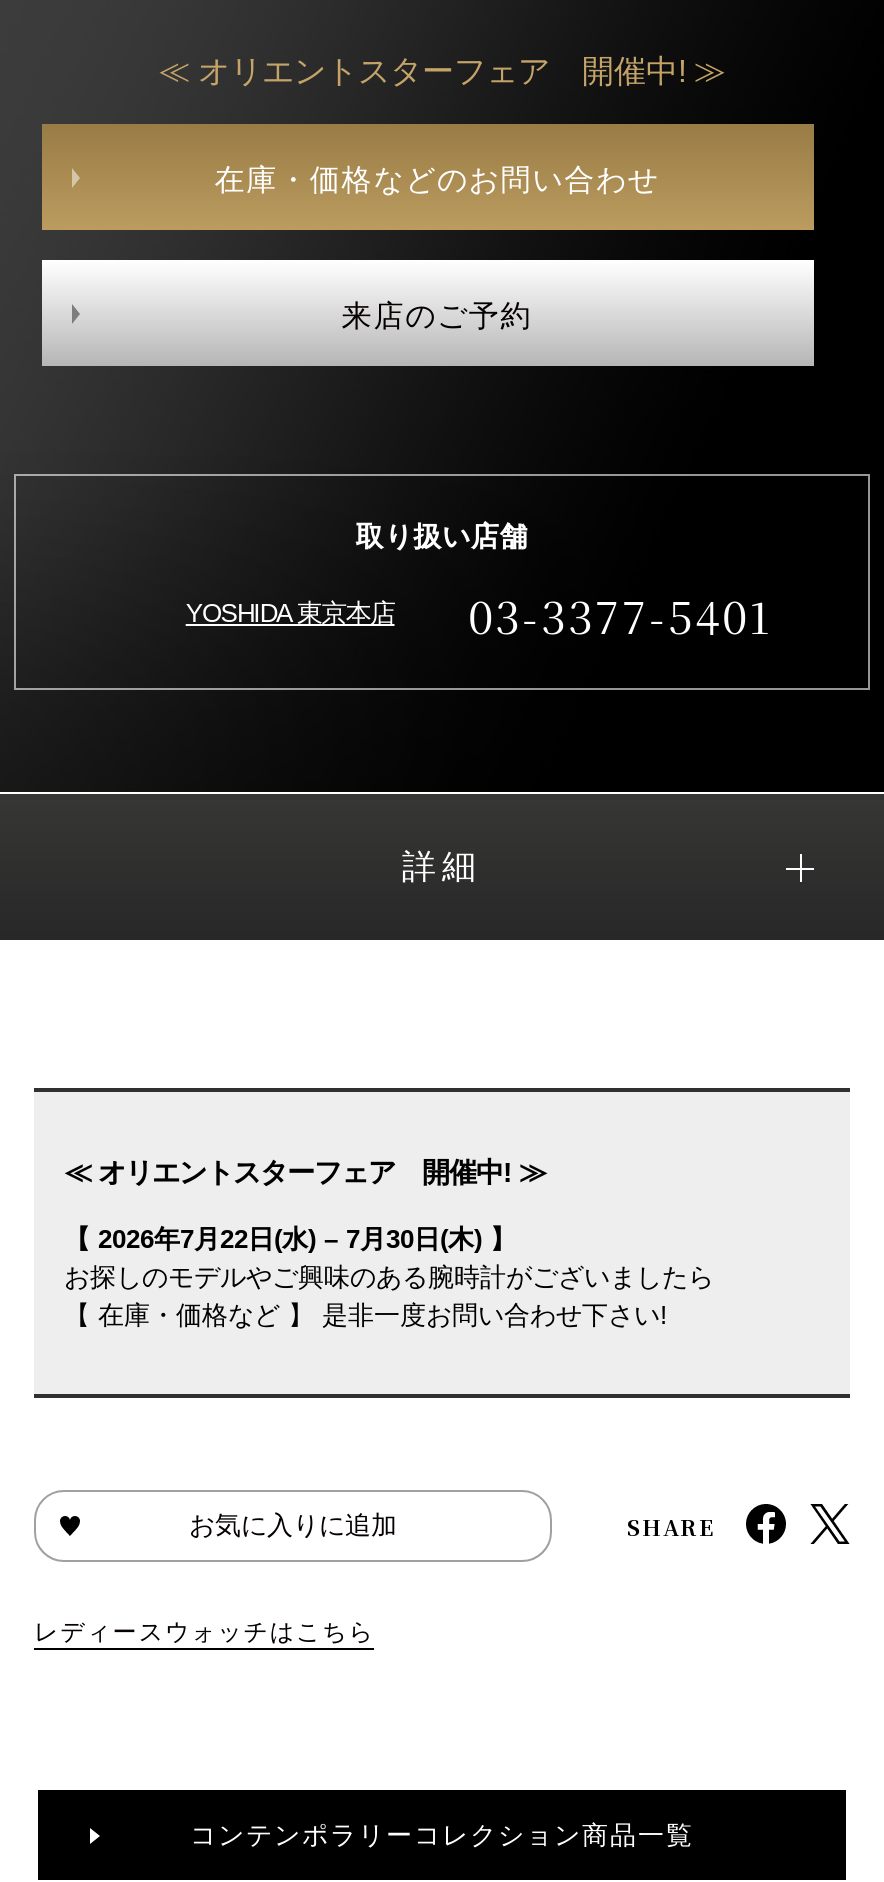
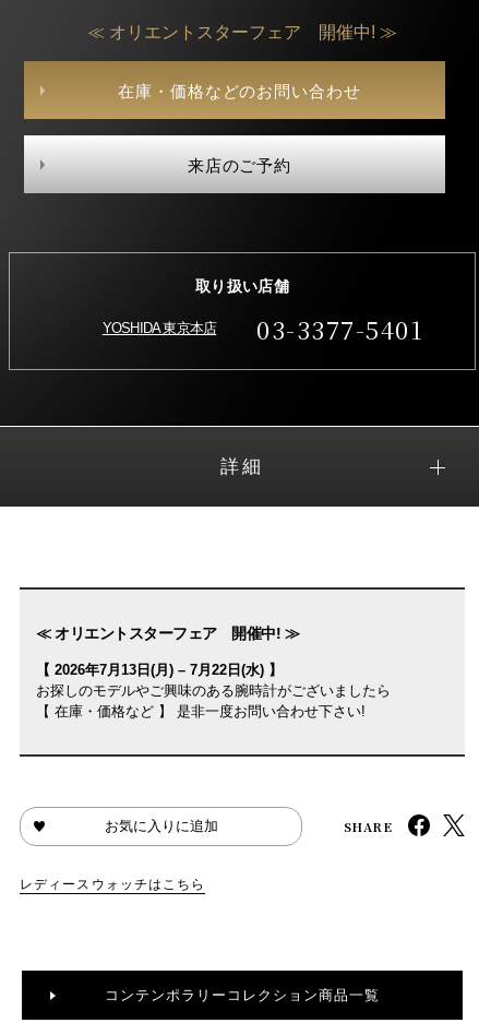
[64,1225,516,1255] 【 2026年7月22日(水) – 7月30日(木) 】 -> [36,662,283,678] 【 2026年7月13日(月) – 7月22日(水) 】

